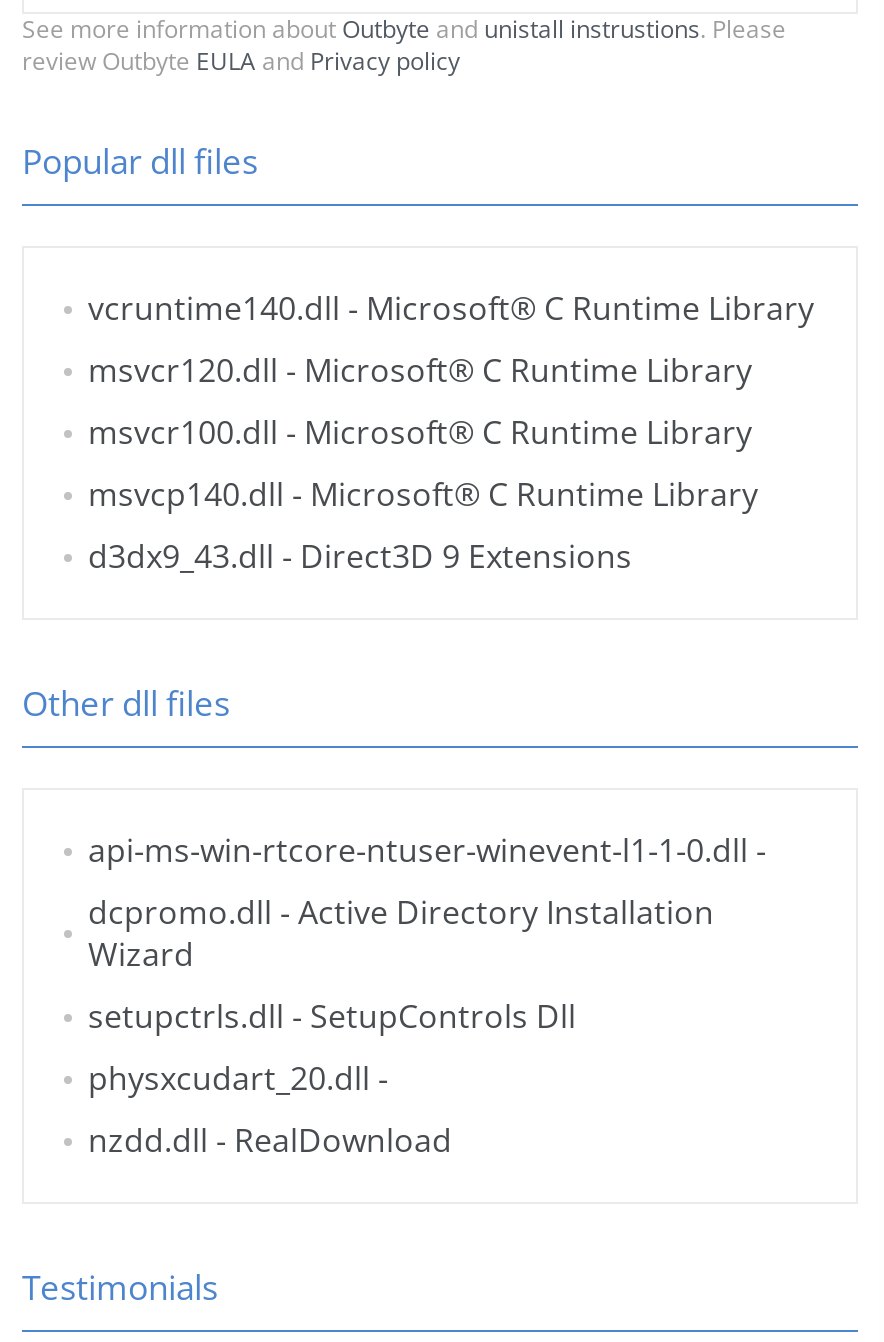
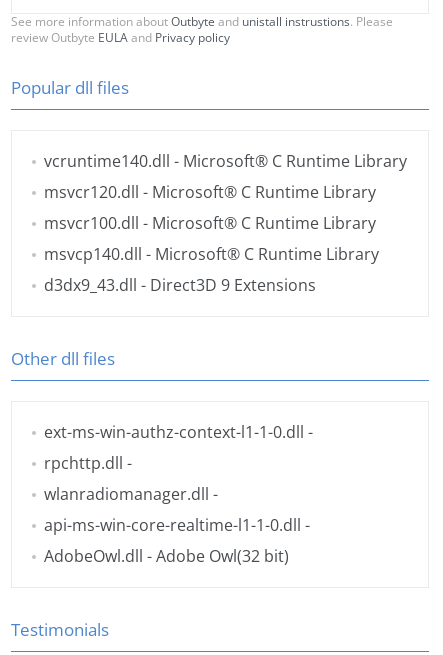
[88,828,766,1162] api-ms-win-rtcore-ntuser-winevent-l1-1-0.dll - | dcpromo.dll - Active Directory Installation | Wizard | setupctrls.dll - SetupControls Dll | physxcudart_20.dll - | nzdd.dll - RealDownload -> [44,421,313,567] ext-ms-win-authz-context-l1-1-0.dll - | rpchttp.dll - | wlanradiomanager.dll - | api-ms-win-core-realtime-l1-1-0.dll - | AdobeOwl.dll - Adobe Owl(32 bit)

